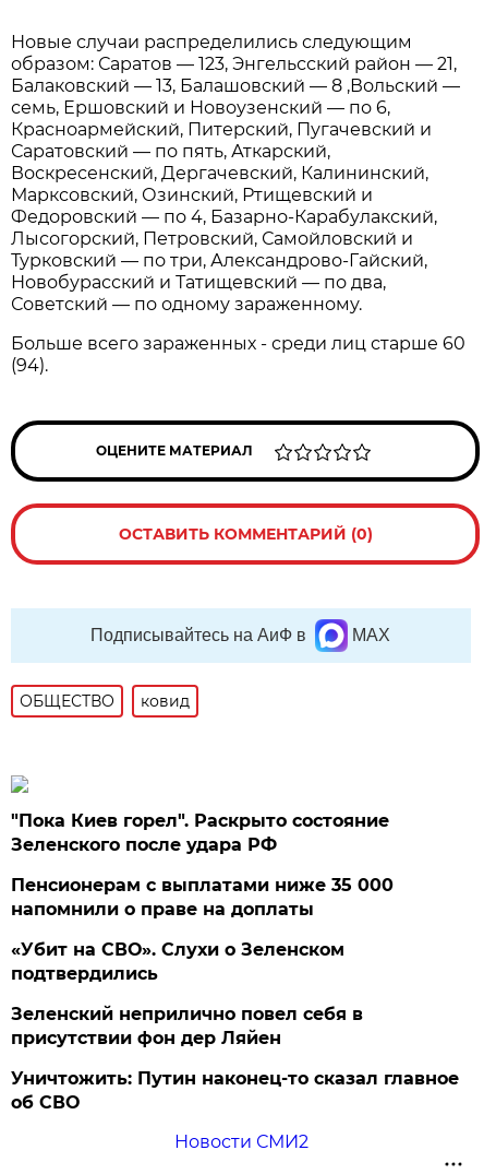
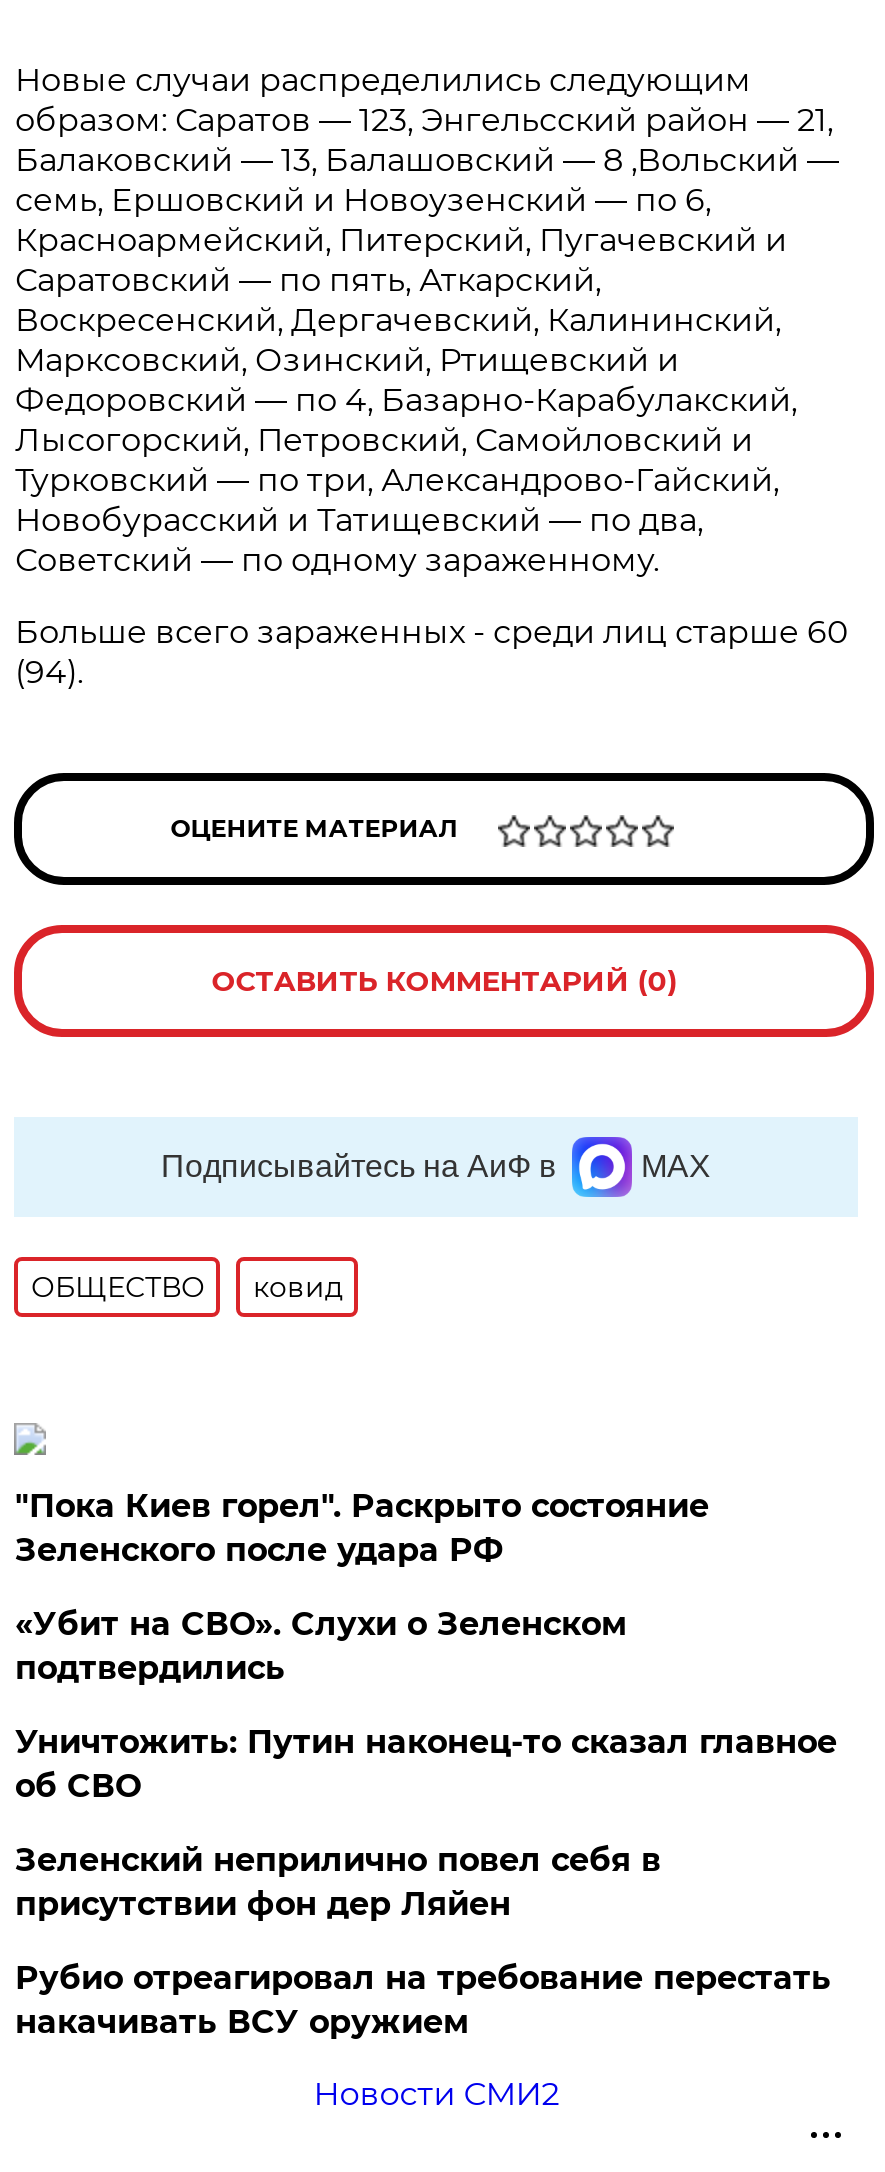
[11,875,394,919] Пенсионерам с выплатами ниже 35 000 | напомнили о праве на доплаты -> none
moved [11,939,345,984] -> [15,1605,627,1687]: «Убит на СВО». Слухи о Зеленском | подтвердились
none -> [15,1959,831,2041] Рубио отреагировал на требование перестать | накачивать ВСУ оружием
moved [11,1068,459,1113] -> [15,1723,837,1805]: Уничтожить: Путин наконец-то сказал главное | об СВО

